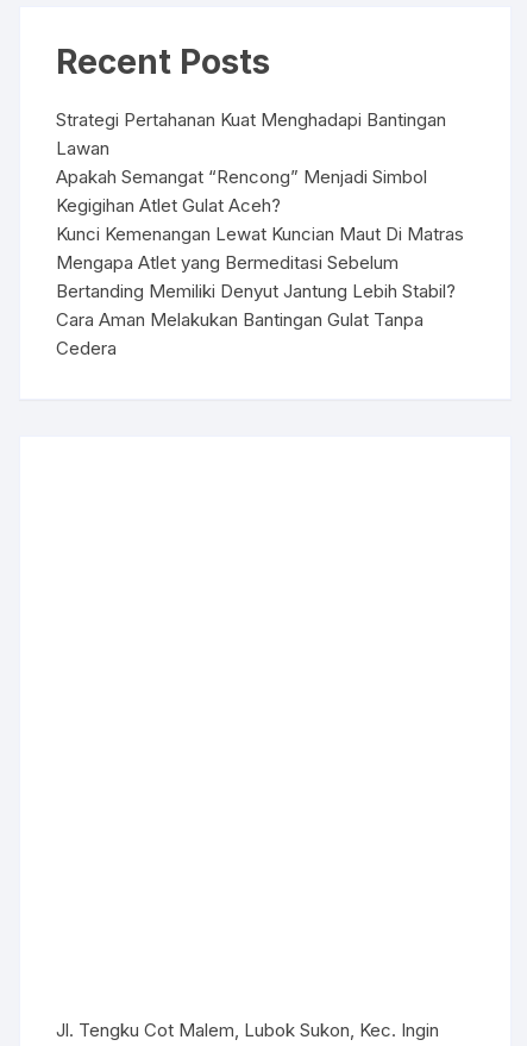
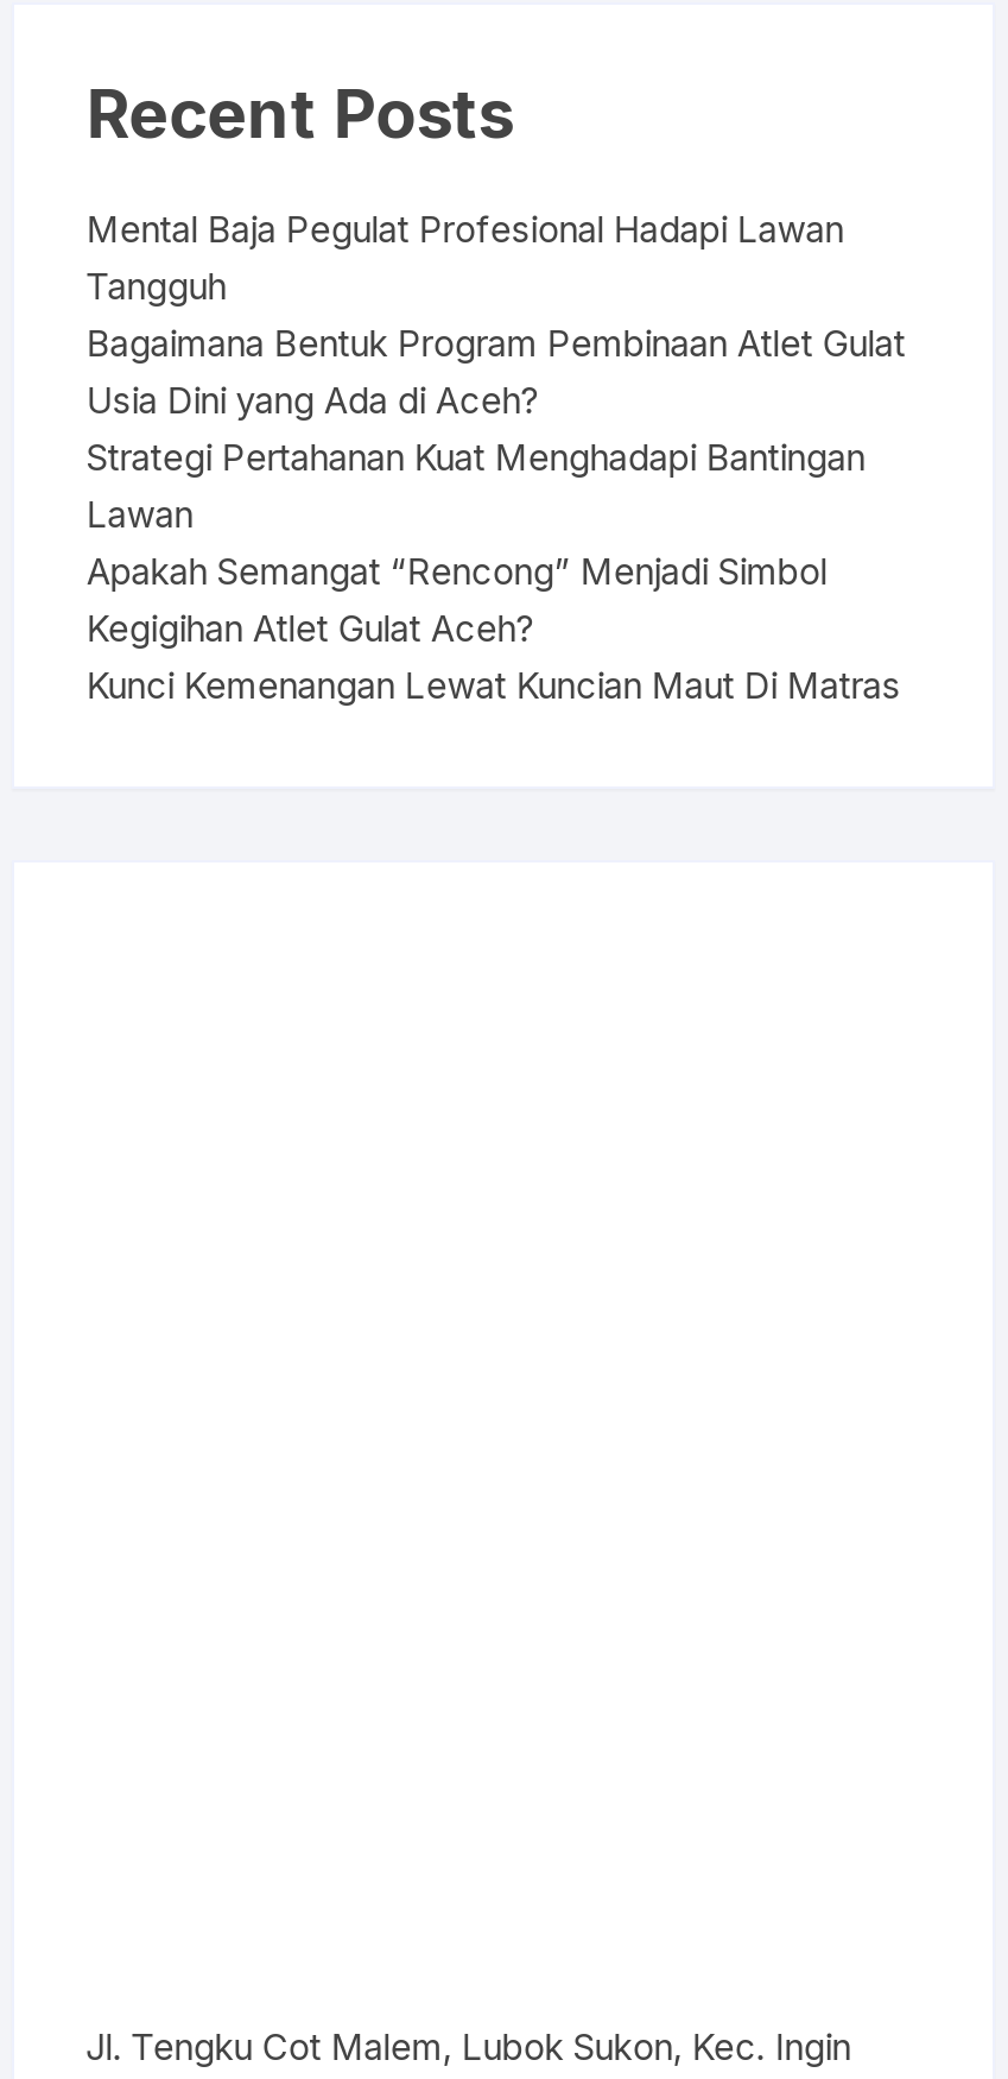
none -> [86,207,905,423] Mental Baja Pegulat Profesional Hadapi Lawan | Tangguh | Bagaimana Bentuk Program Pembinaan Atlet Gulat | Usia Dini yang Ada di Aceh?
moved [56,108,464,245] -> [86,435,900,708]: Strategi Pertahanan Kuat Menghadapi Bantingan | Lawan | Apakah Semangat “Rencong” Menjadi Simbol | Kegigihan Atlet Gulat Aceh? | Kunci Kemenangan Lewat Kuncian Maut Di Matras
[56,251,456,359] Mengapa Atlet yang Bermeditasi Sebelum | Bertanding Memiliki Denyut Jantung Lebih Stabil? | Cara Aman Melakukan Bantingan Gulat Tanpa | Cedera -> none

